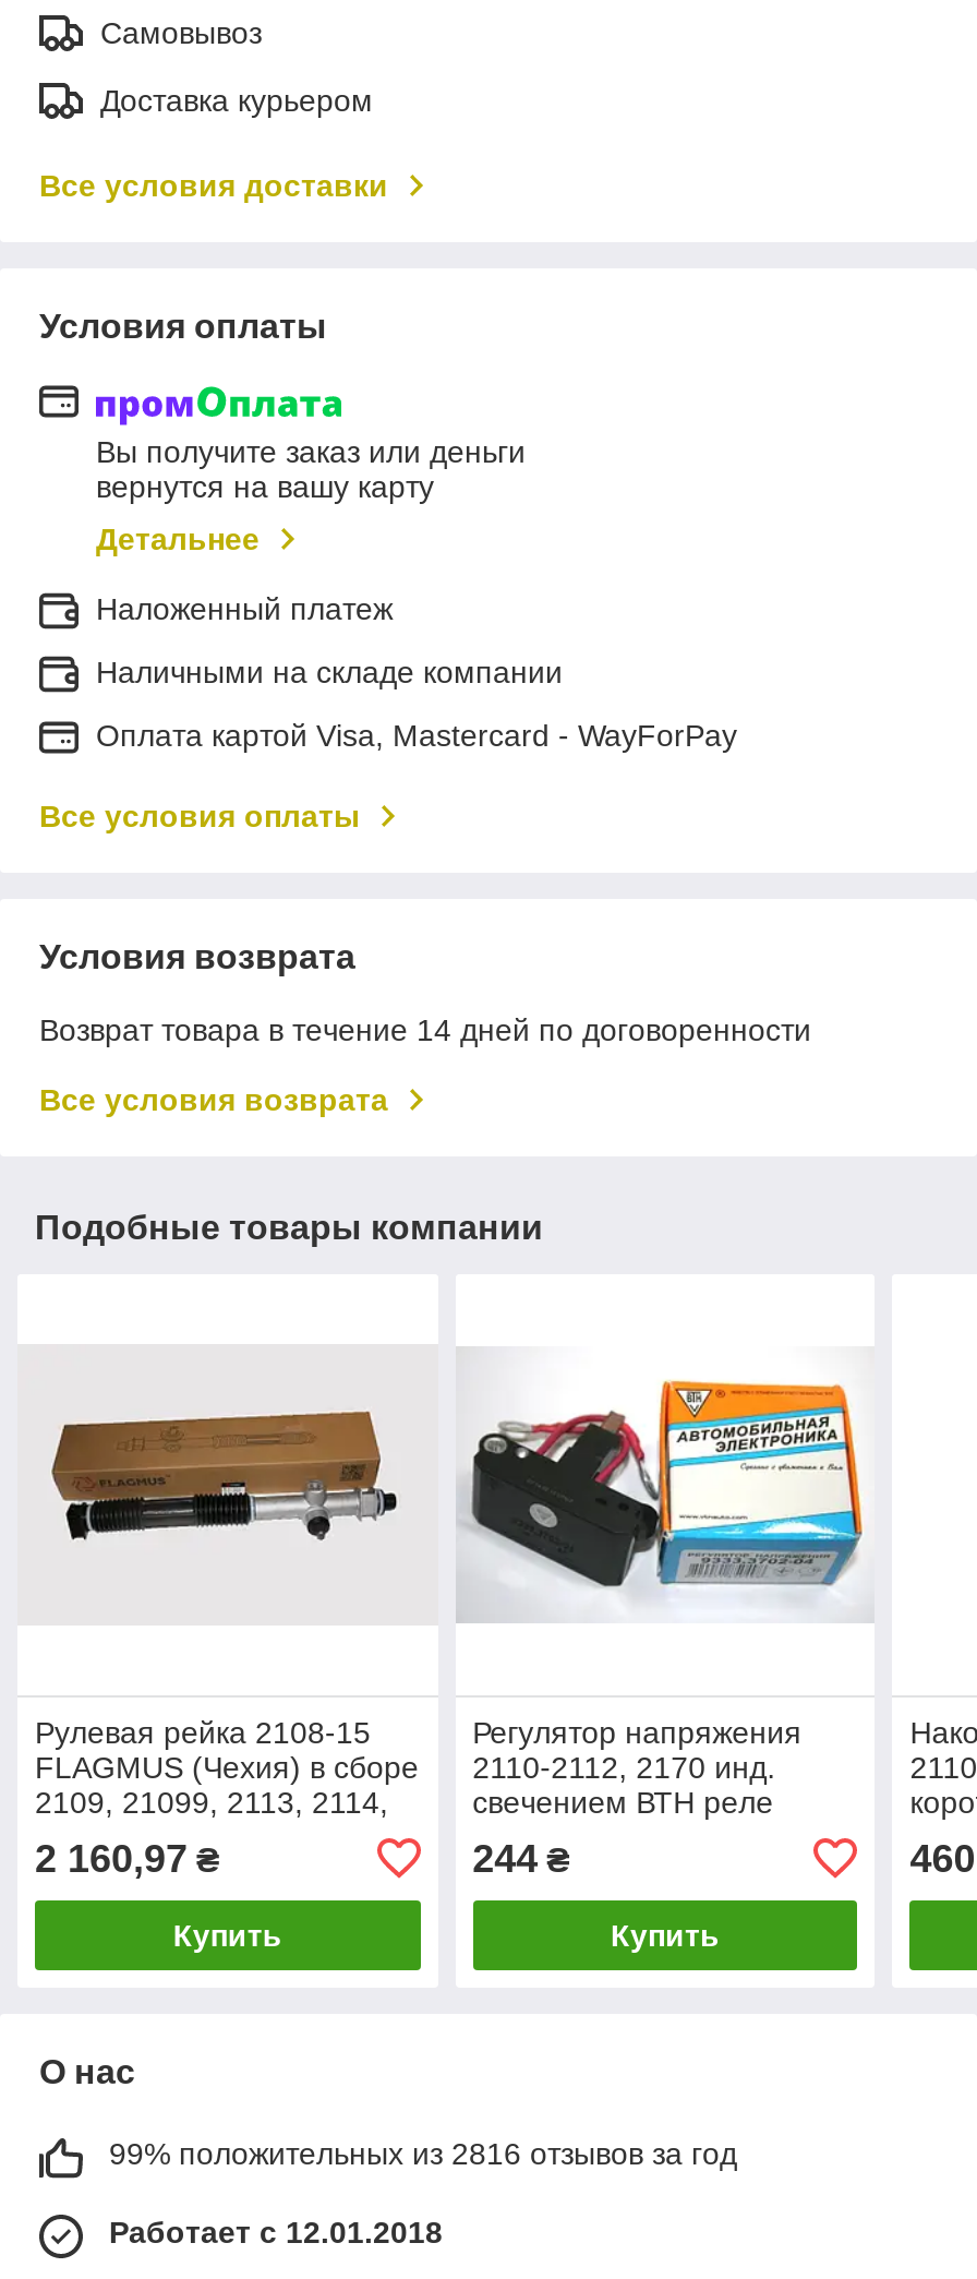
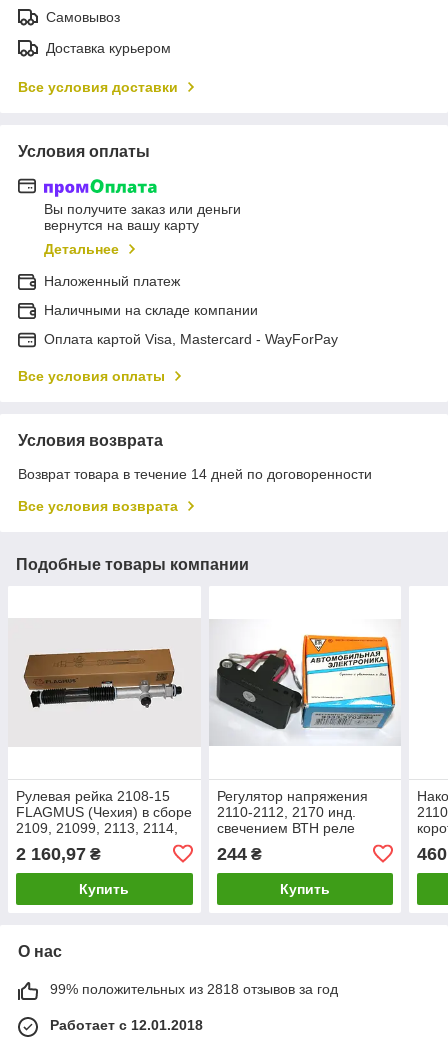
[109,2136,737,2171] 99% положительных из 2816 отзывов за год -> [50,981,338,997] 99% положительных из 2818 отзывов за год

